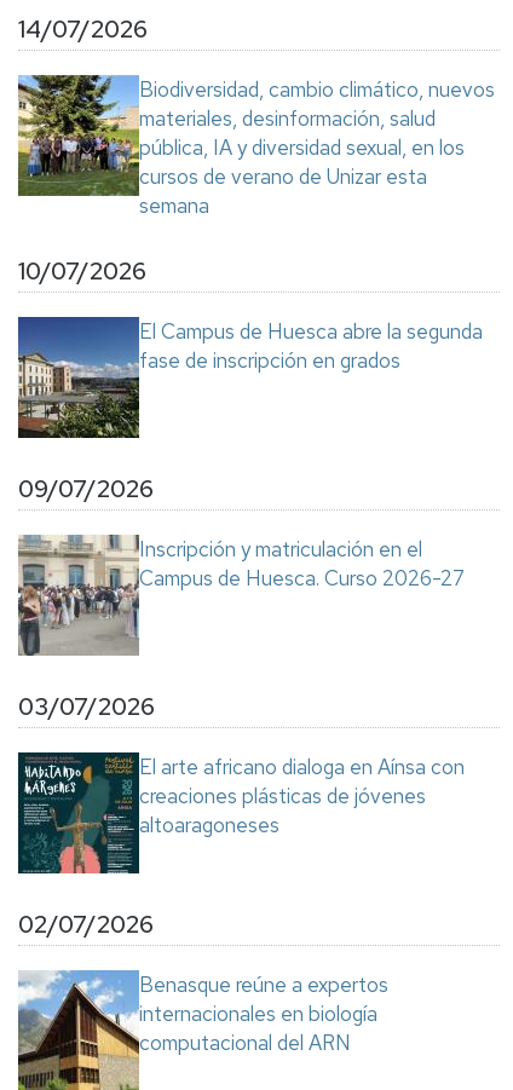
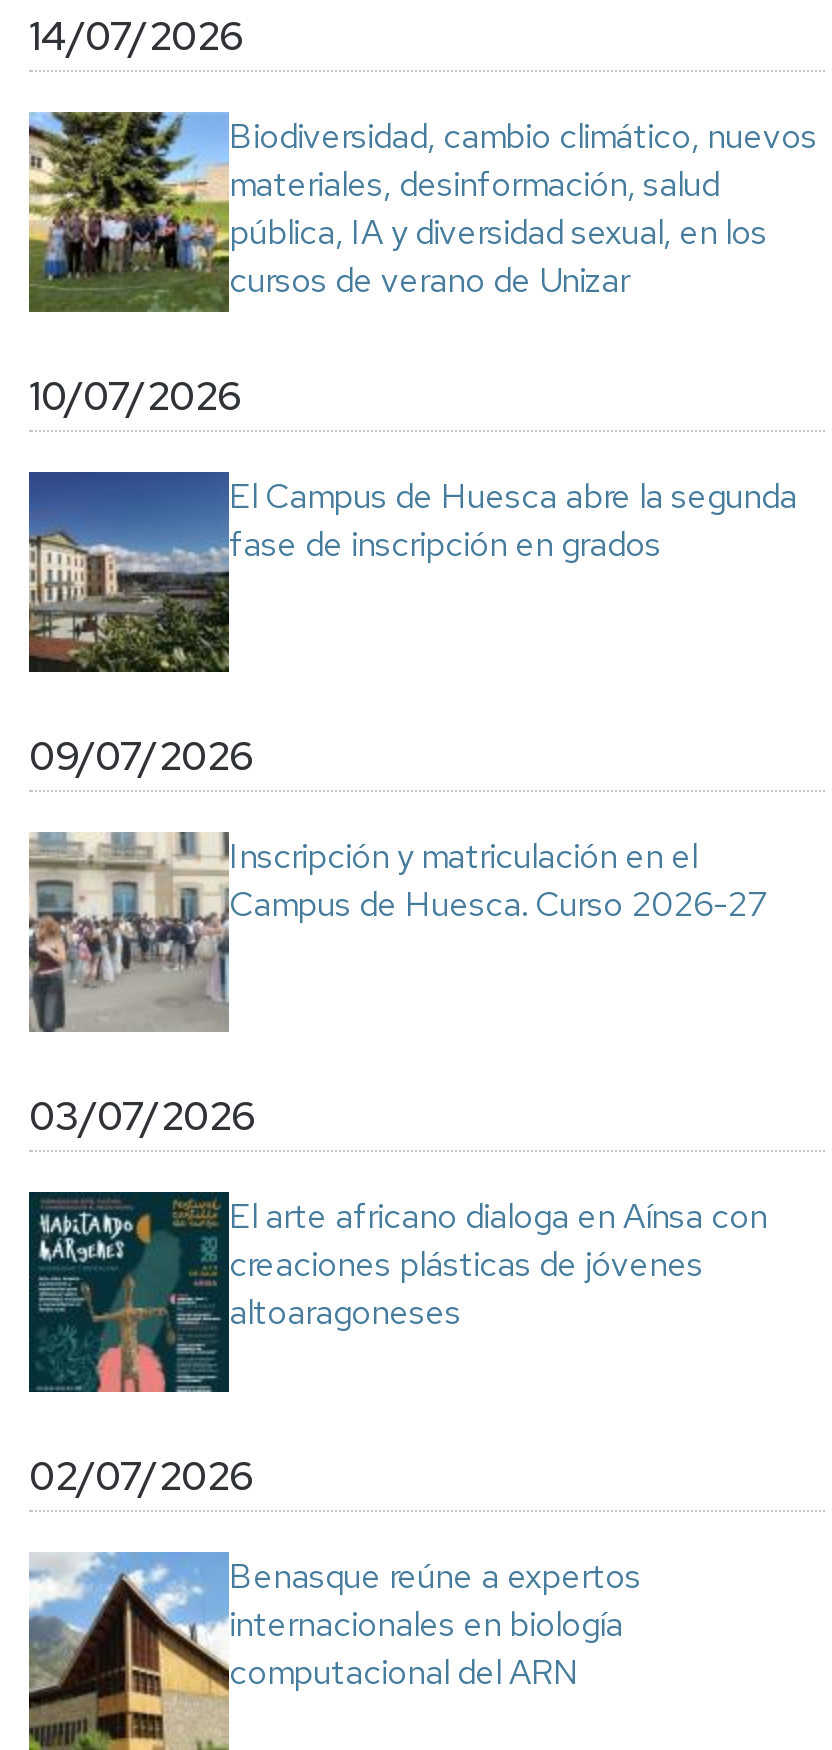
[139,163,427,219] cursos de verano de Unizar esta | semana -> [229,258,629,302] cursos de verano de Unizar

